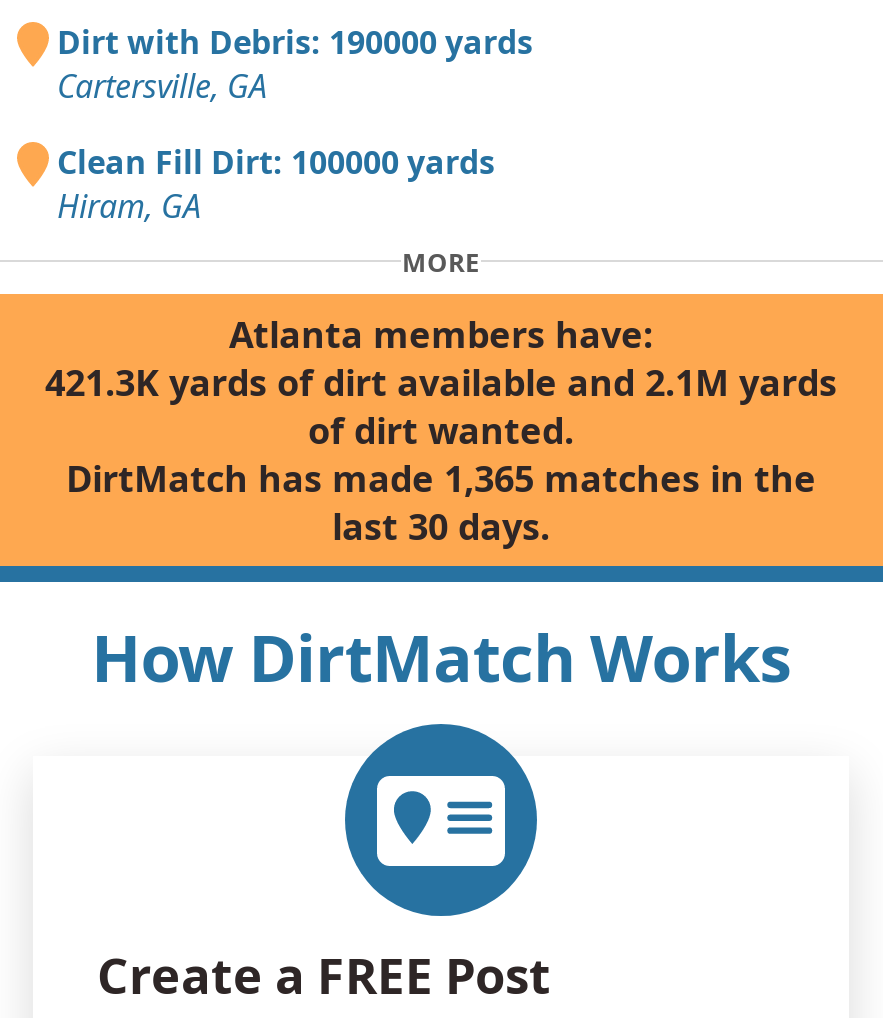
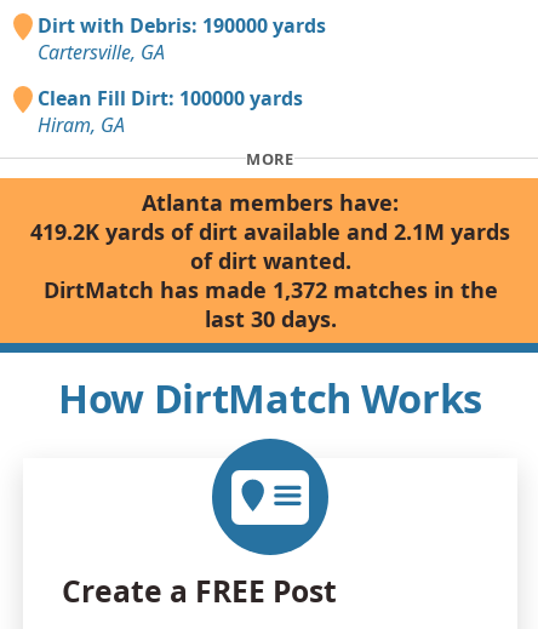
[45,358,837,406] 421.3K yards of dirt available and 2.1M yards -> [30,217,510,246] 419.2K yards of dirt available and 2.1M yards
[66,454,816,502] DirtMatch has made 1,365 matches in the -> [43,275,497,304] DirtMatch has made 1,372 matches in the

